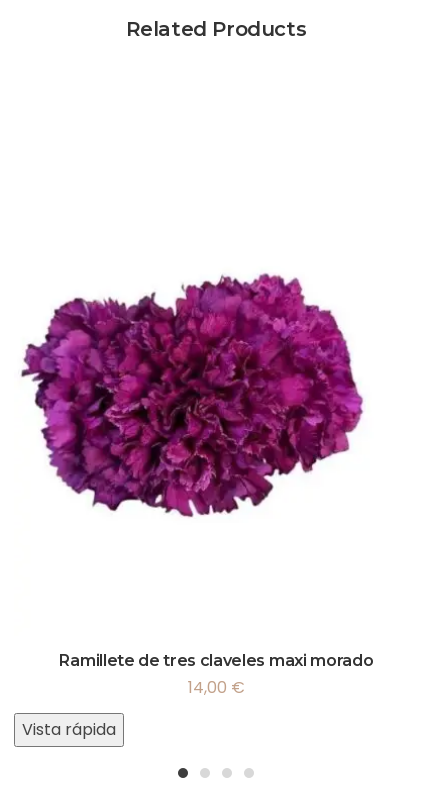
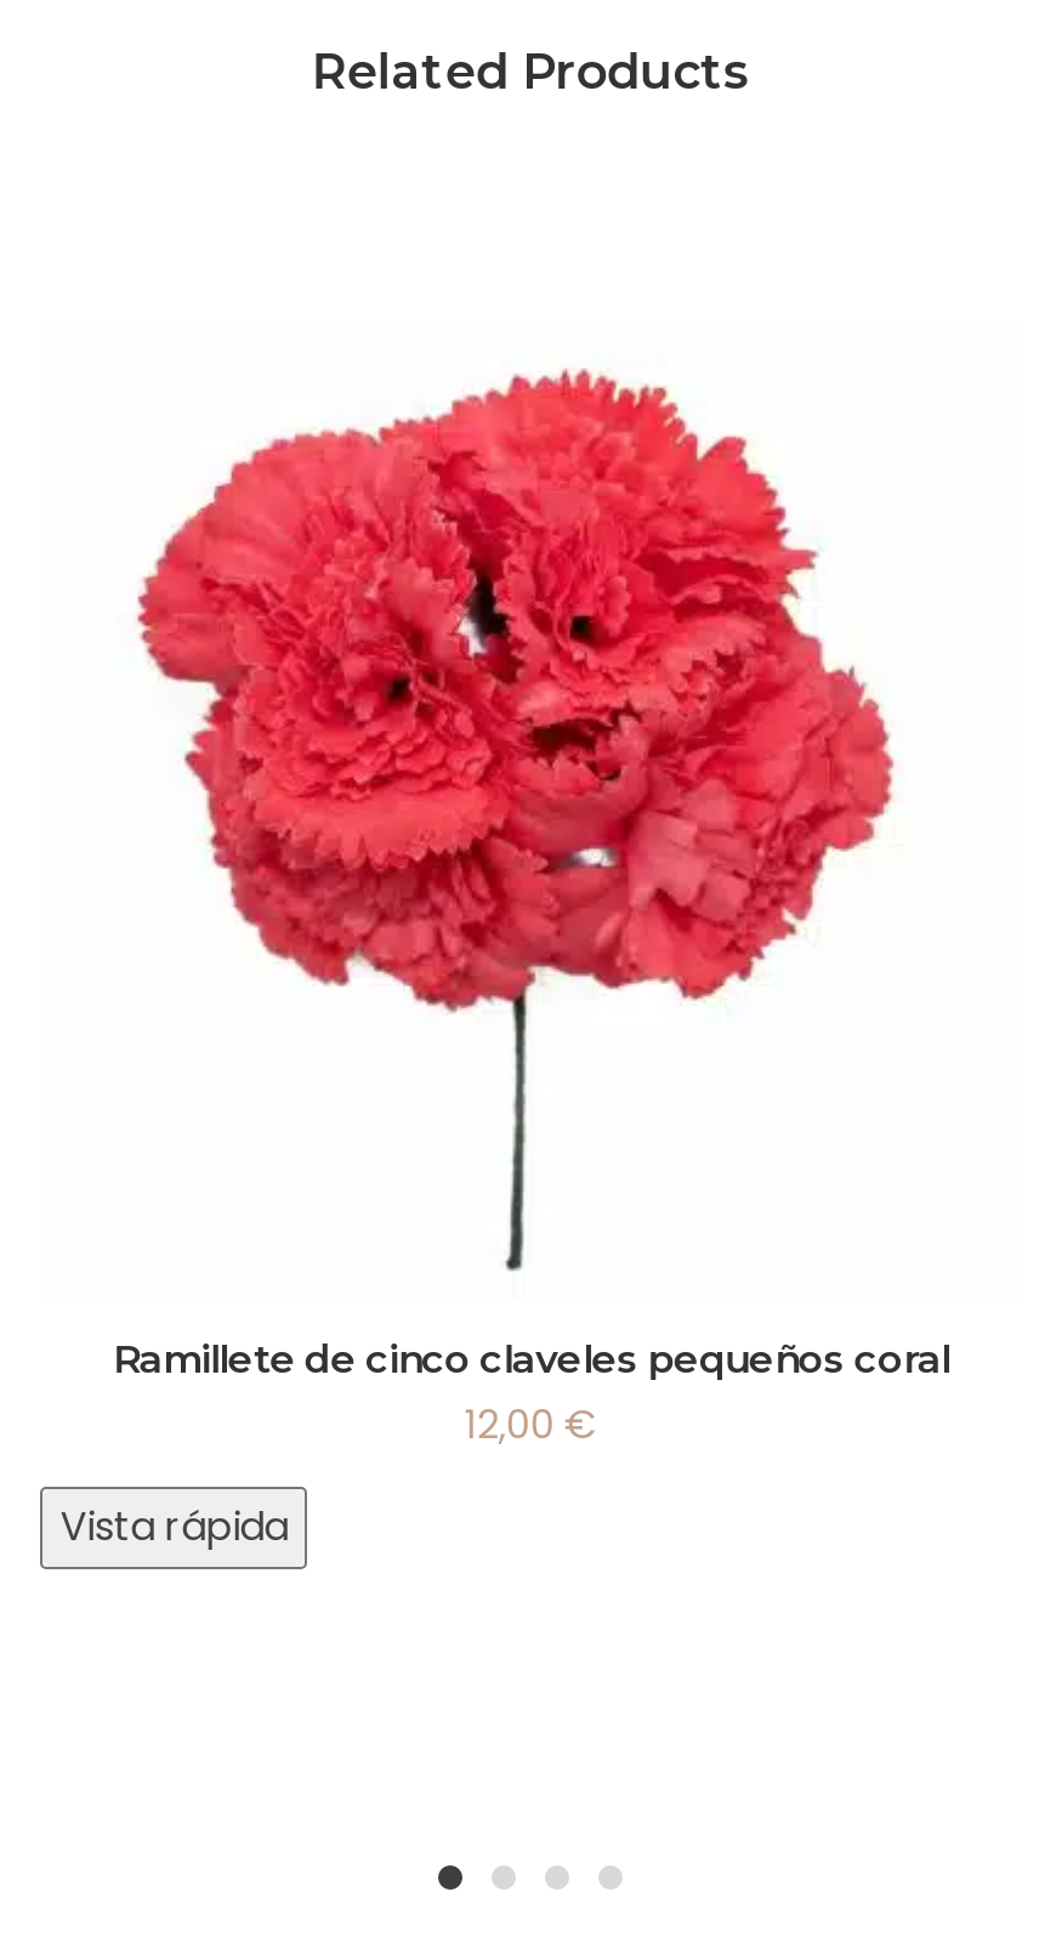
[20,253,363,522] [image] -> [115,368,895,1273] [image]
[59,651,373,670] Ramillete de tres claveles maxi morado -> [113,1337,950,1384] Ramillete de cinco claveles pequeños coral
[188,676,245,699] 14,00 € -> [465,1398,598,1454] 12,00 €
moved [22,718,116,741] -> [60,1500,289,1556]: Vista rápida

